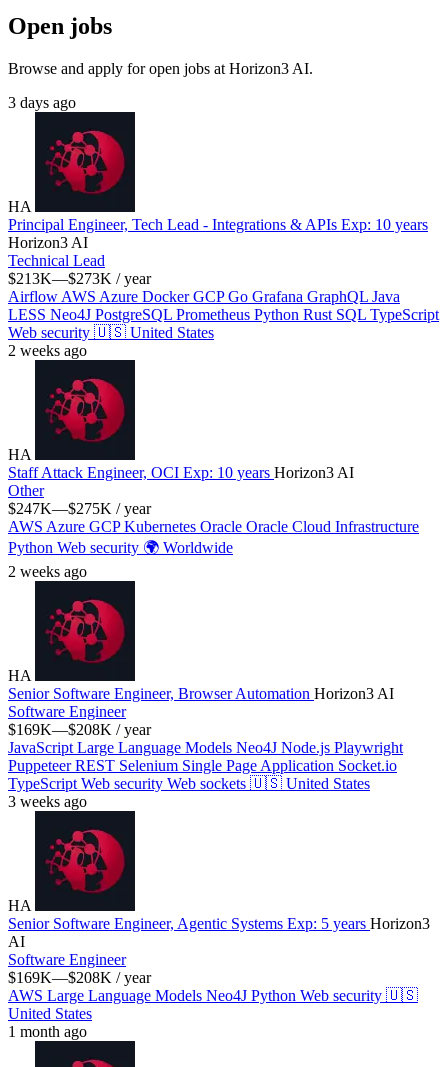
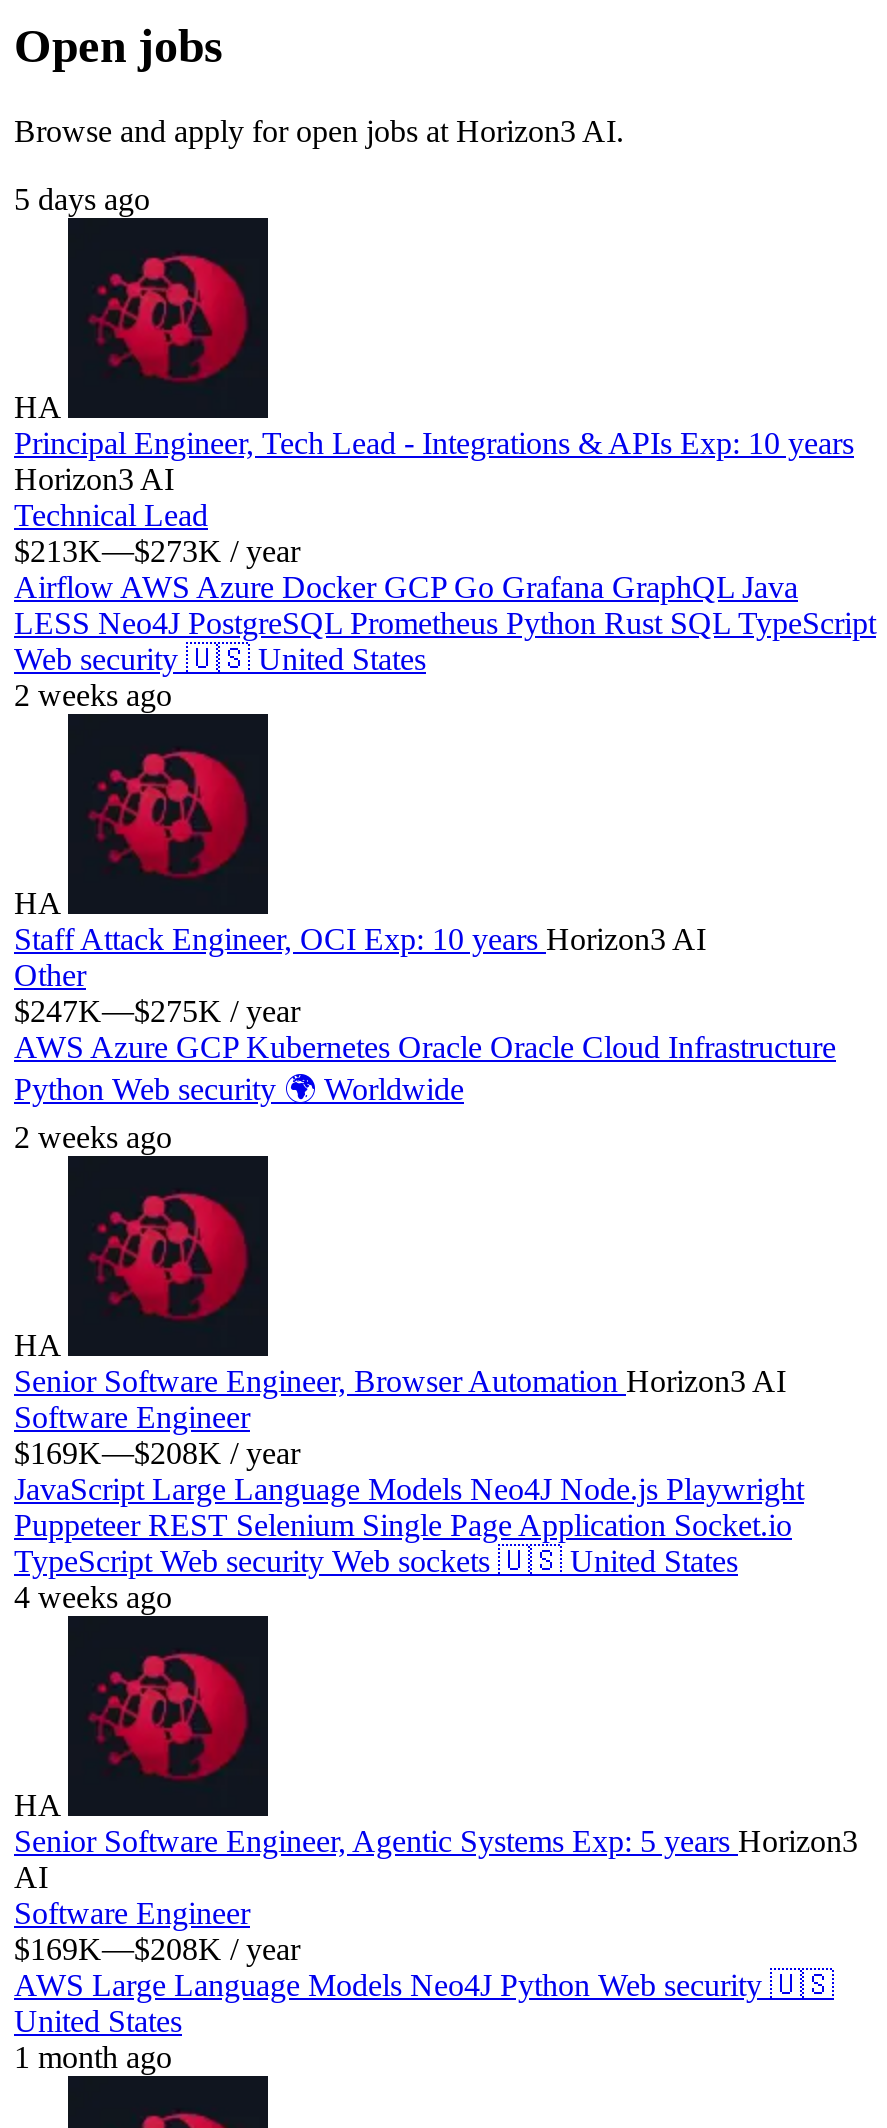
[8,94,76,111] 3 days ago -> [14,181,150,215] 5 days ago
[8,793,87,810] 3 weeks ago -> [14,1579,172,1613] 4 weeks ago

